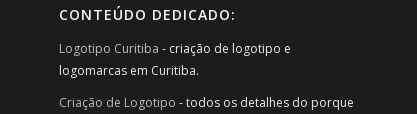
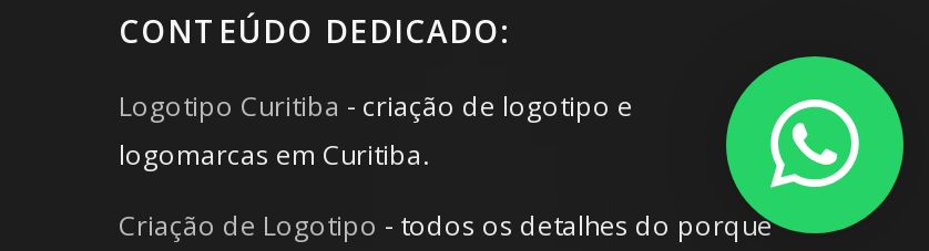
none -> [724,54,906,236] [image]

